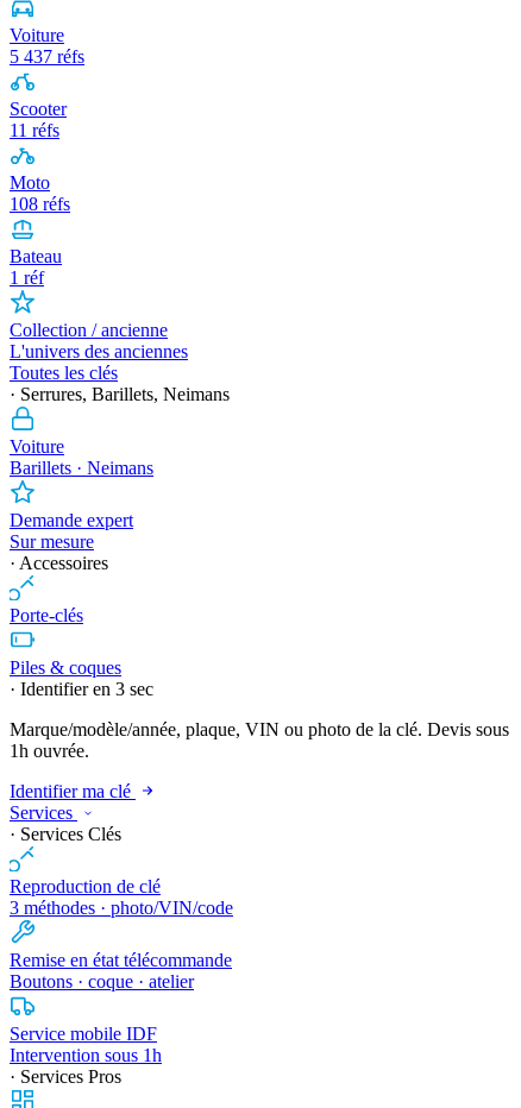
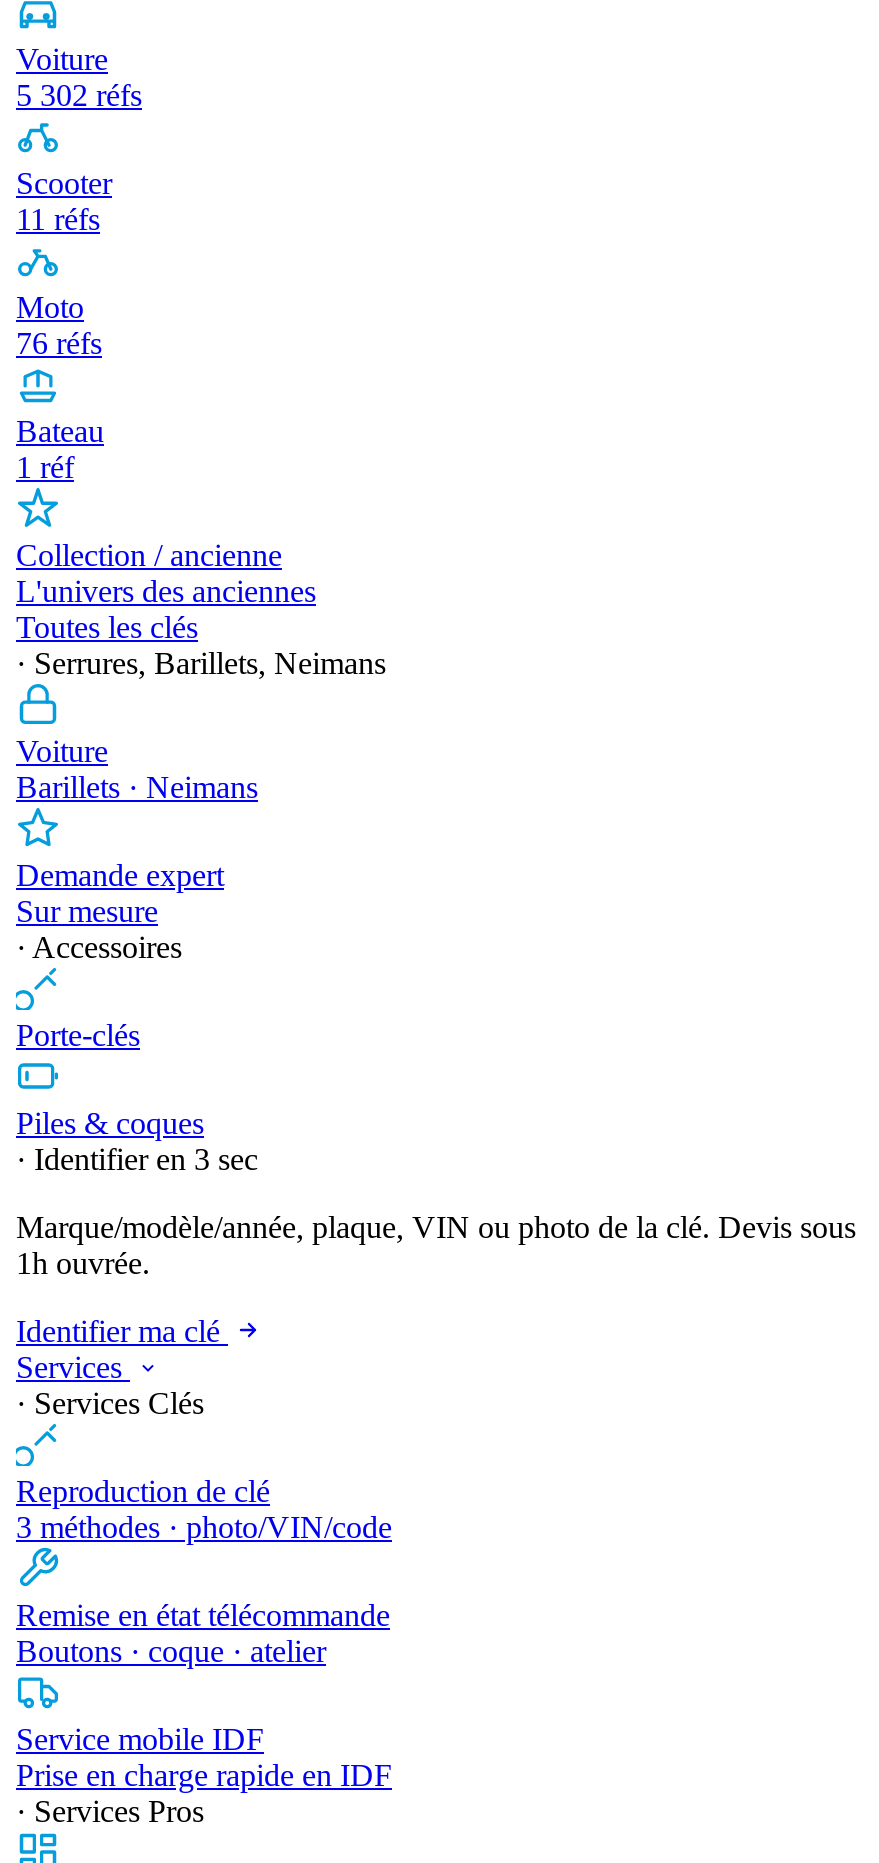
[10,46,84,67] 5 437 réfs -> [16,78,142,112] 5 302 réfs
[10,194,70,214] 108 réfs -> [16,326,102,360] 76 réfs
[10,1045,162,1065] Intervention sous 1h -> [16,1758,392,1792] Prise en charge rapide en IDF

